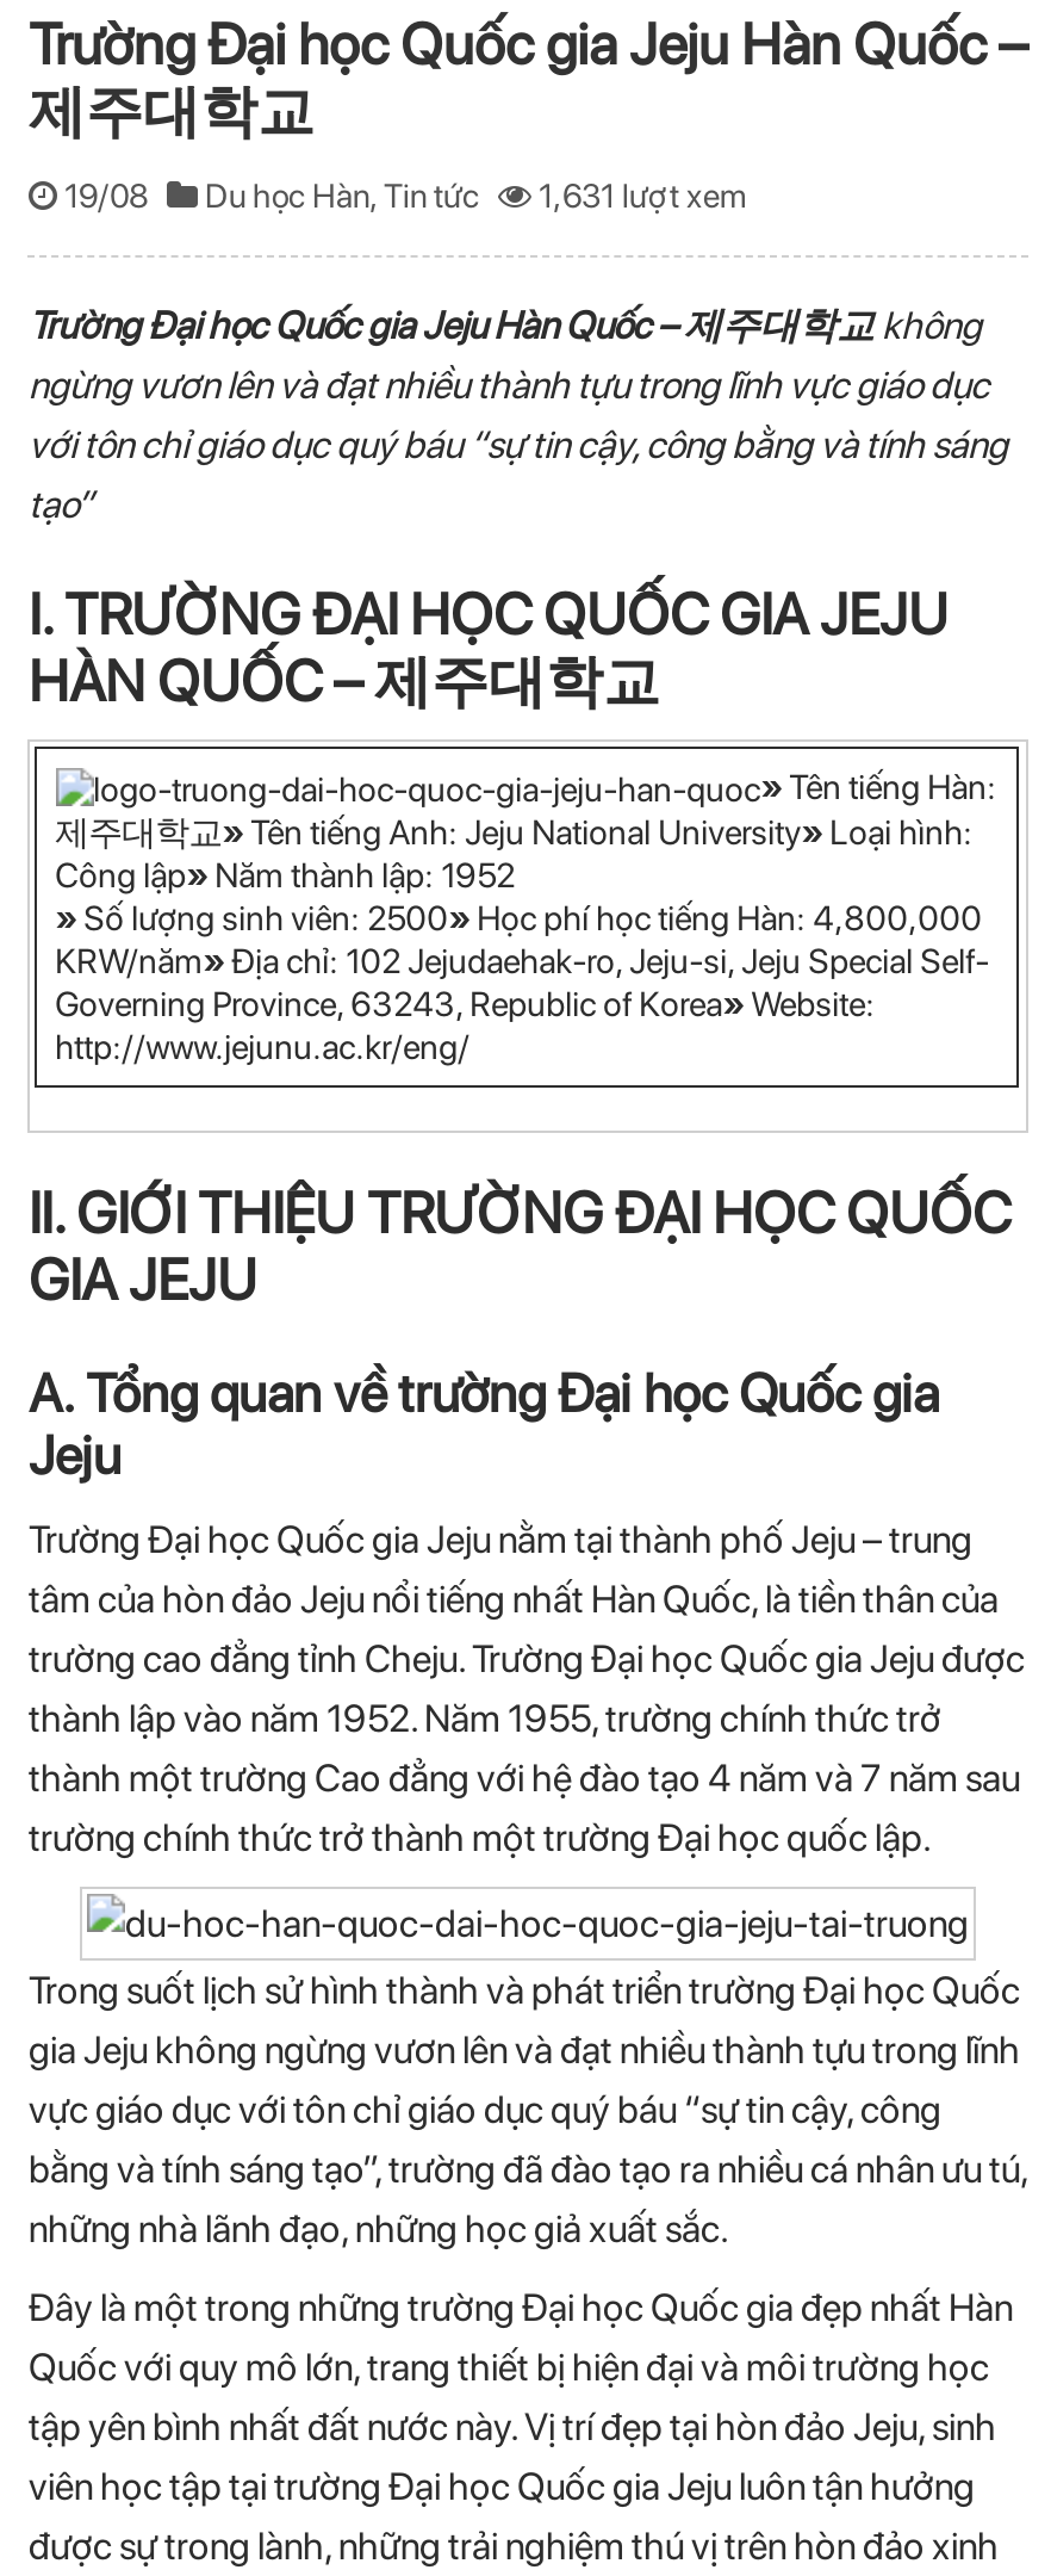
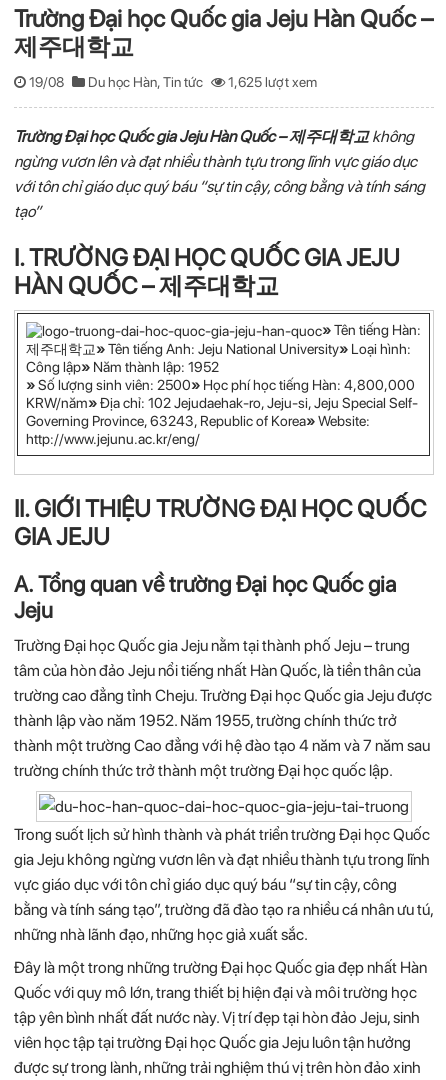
[64,177,746,215] 19/08 Du học Hàn, Tin tức 1,631 lượt xem -> [29,74,317,90] 19/08 Du học Hàn, Tin tức 1,625 lượt xem

